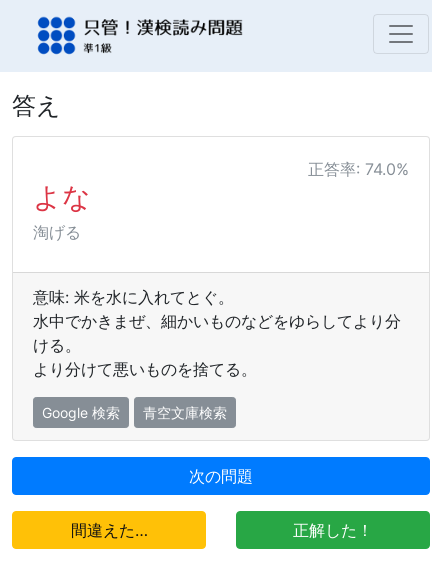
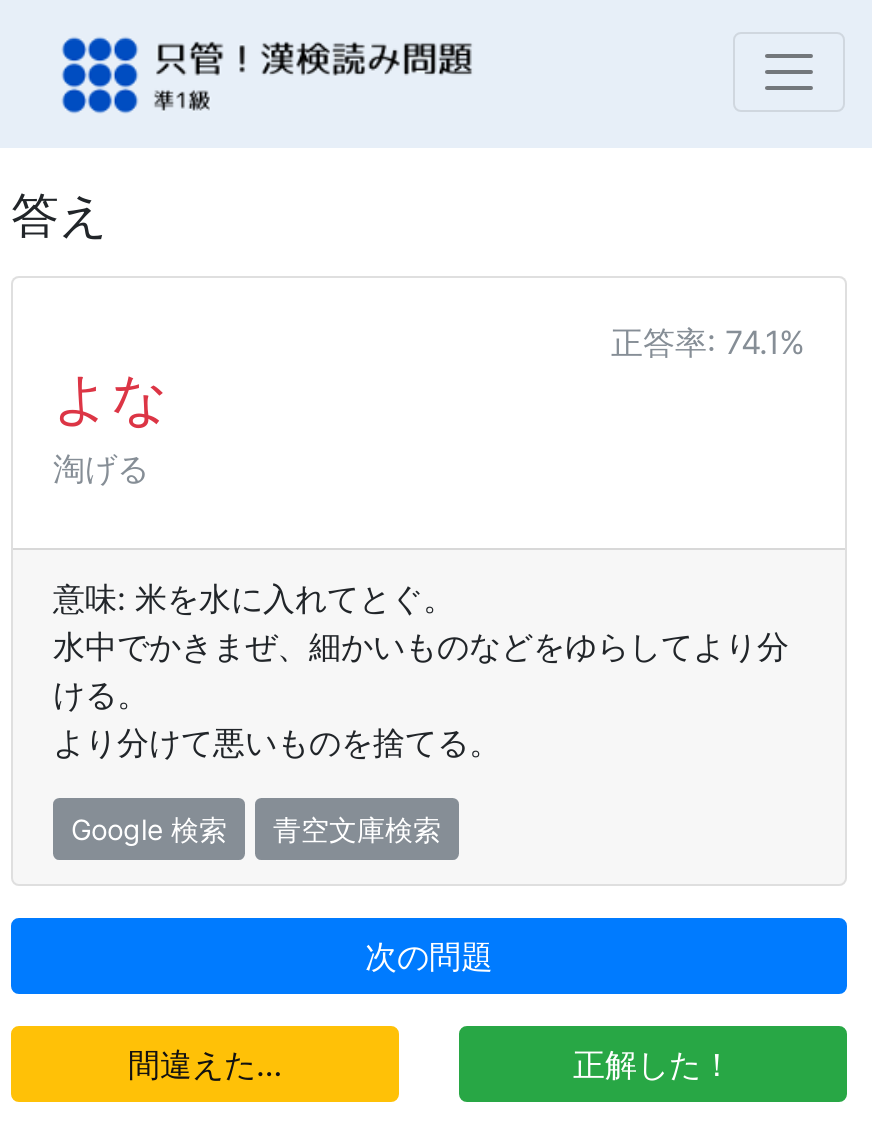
[308,159,409,179] 正答率: 74.0% -> [611,322,805,362] 正答率: 74.1%

